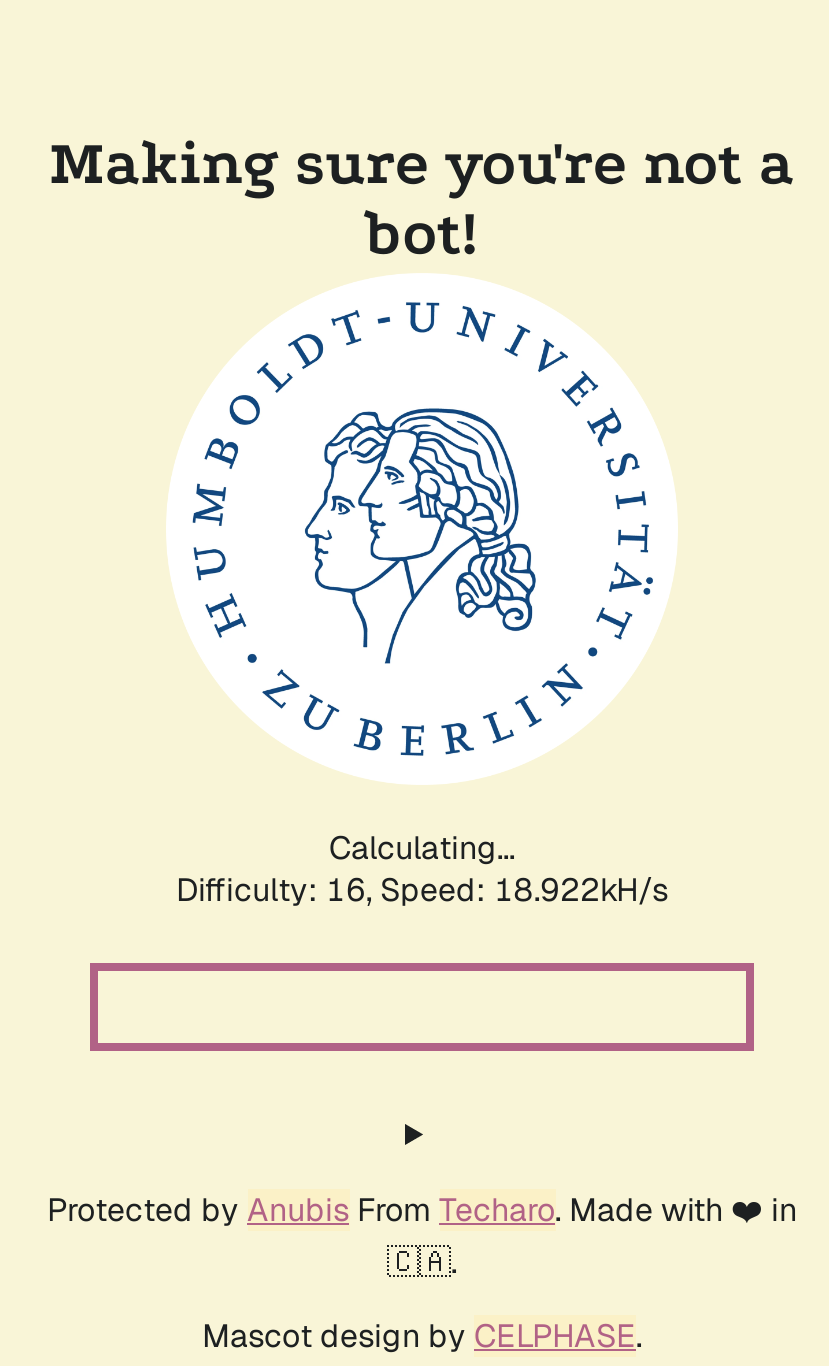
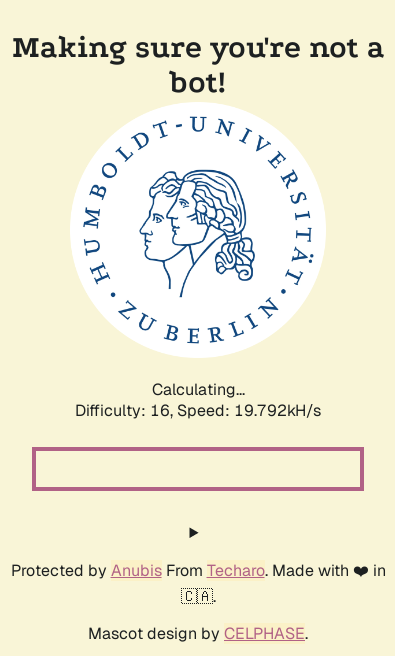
[176,869,668,911] Difficulty: 16, Speed: 18.922kH/s -> [75,400,321,421] Difficulty: 16, Speed: 19.792kH/s

